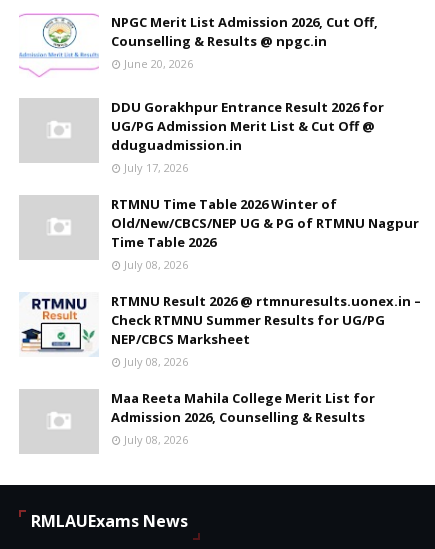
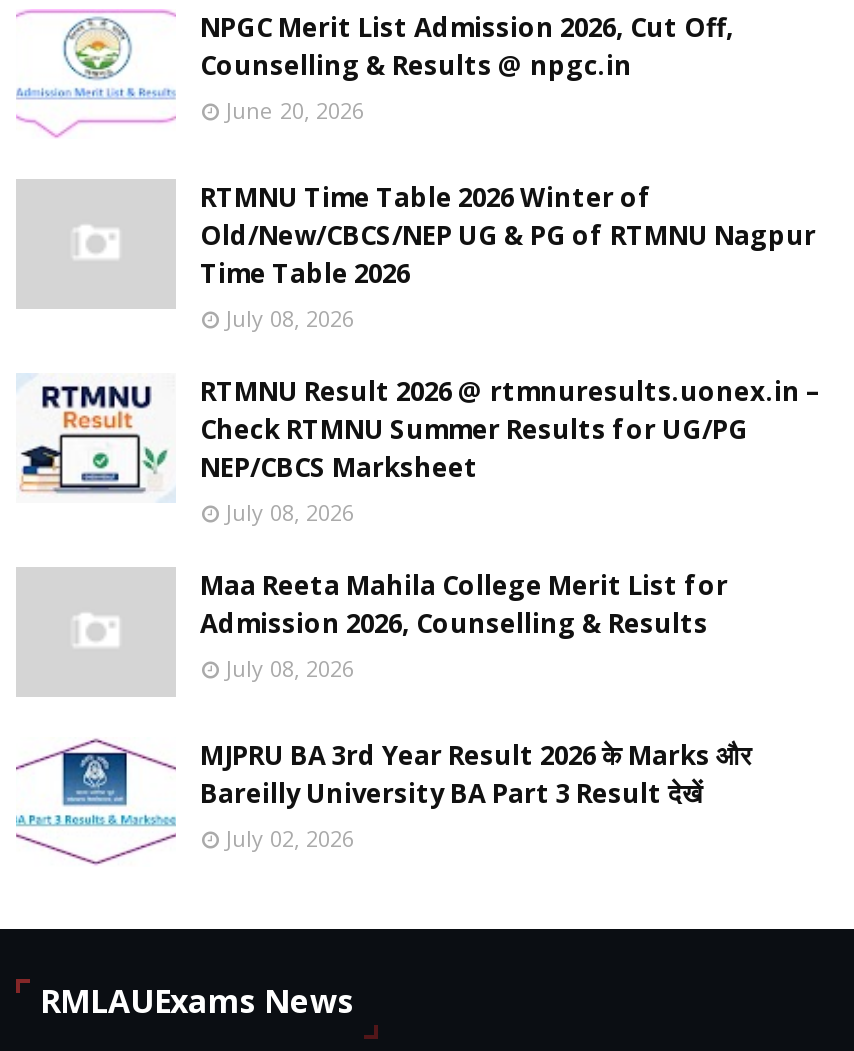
[111,98,384,175] DDU Gorakhpur Entrance Result 2026 for | UG/PG Admission Merit List & Cut Off @ | dduguadmission.in | July 17, 2026 -> none
moved [19,195,421,447] -> [16,179,820,683]: [image] | RTMNU Time Table 2026 Winter of | Old/New/CBCS/NEP UG & PG of RTMNU Nagpur | ... | Admission 2026, Counselling & Results | July 08, 2026
none -> [16,737,752,863] [image] | MJPRU BA 3rd Year Result 2026 के Marks और | Bareilly University BA Part 3 Result देखें | July 02, 2026

